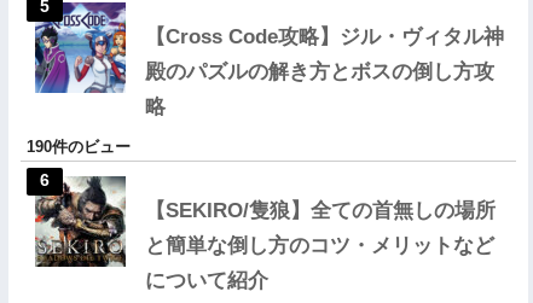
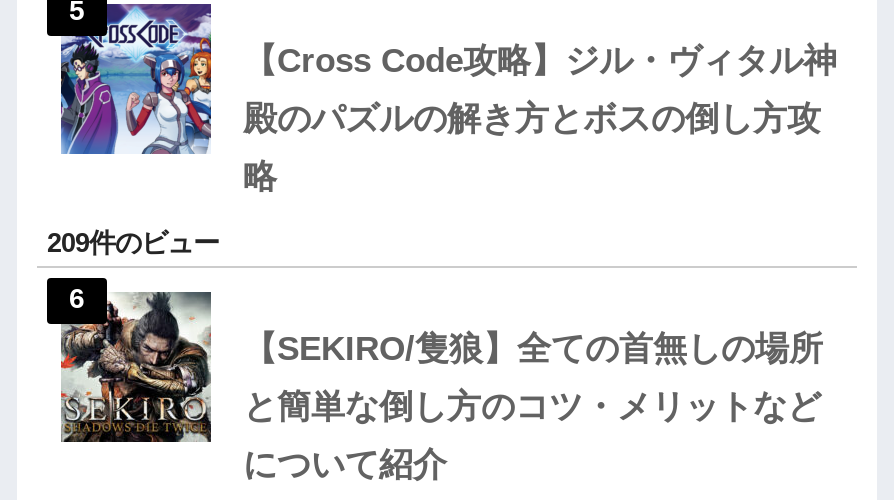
[27,137,131,155] 190件のビュー -> [47,228,219,258] 209件のビュー

